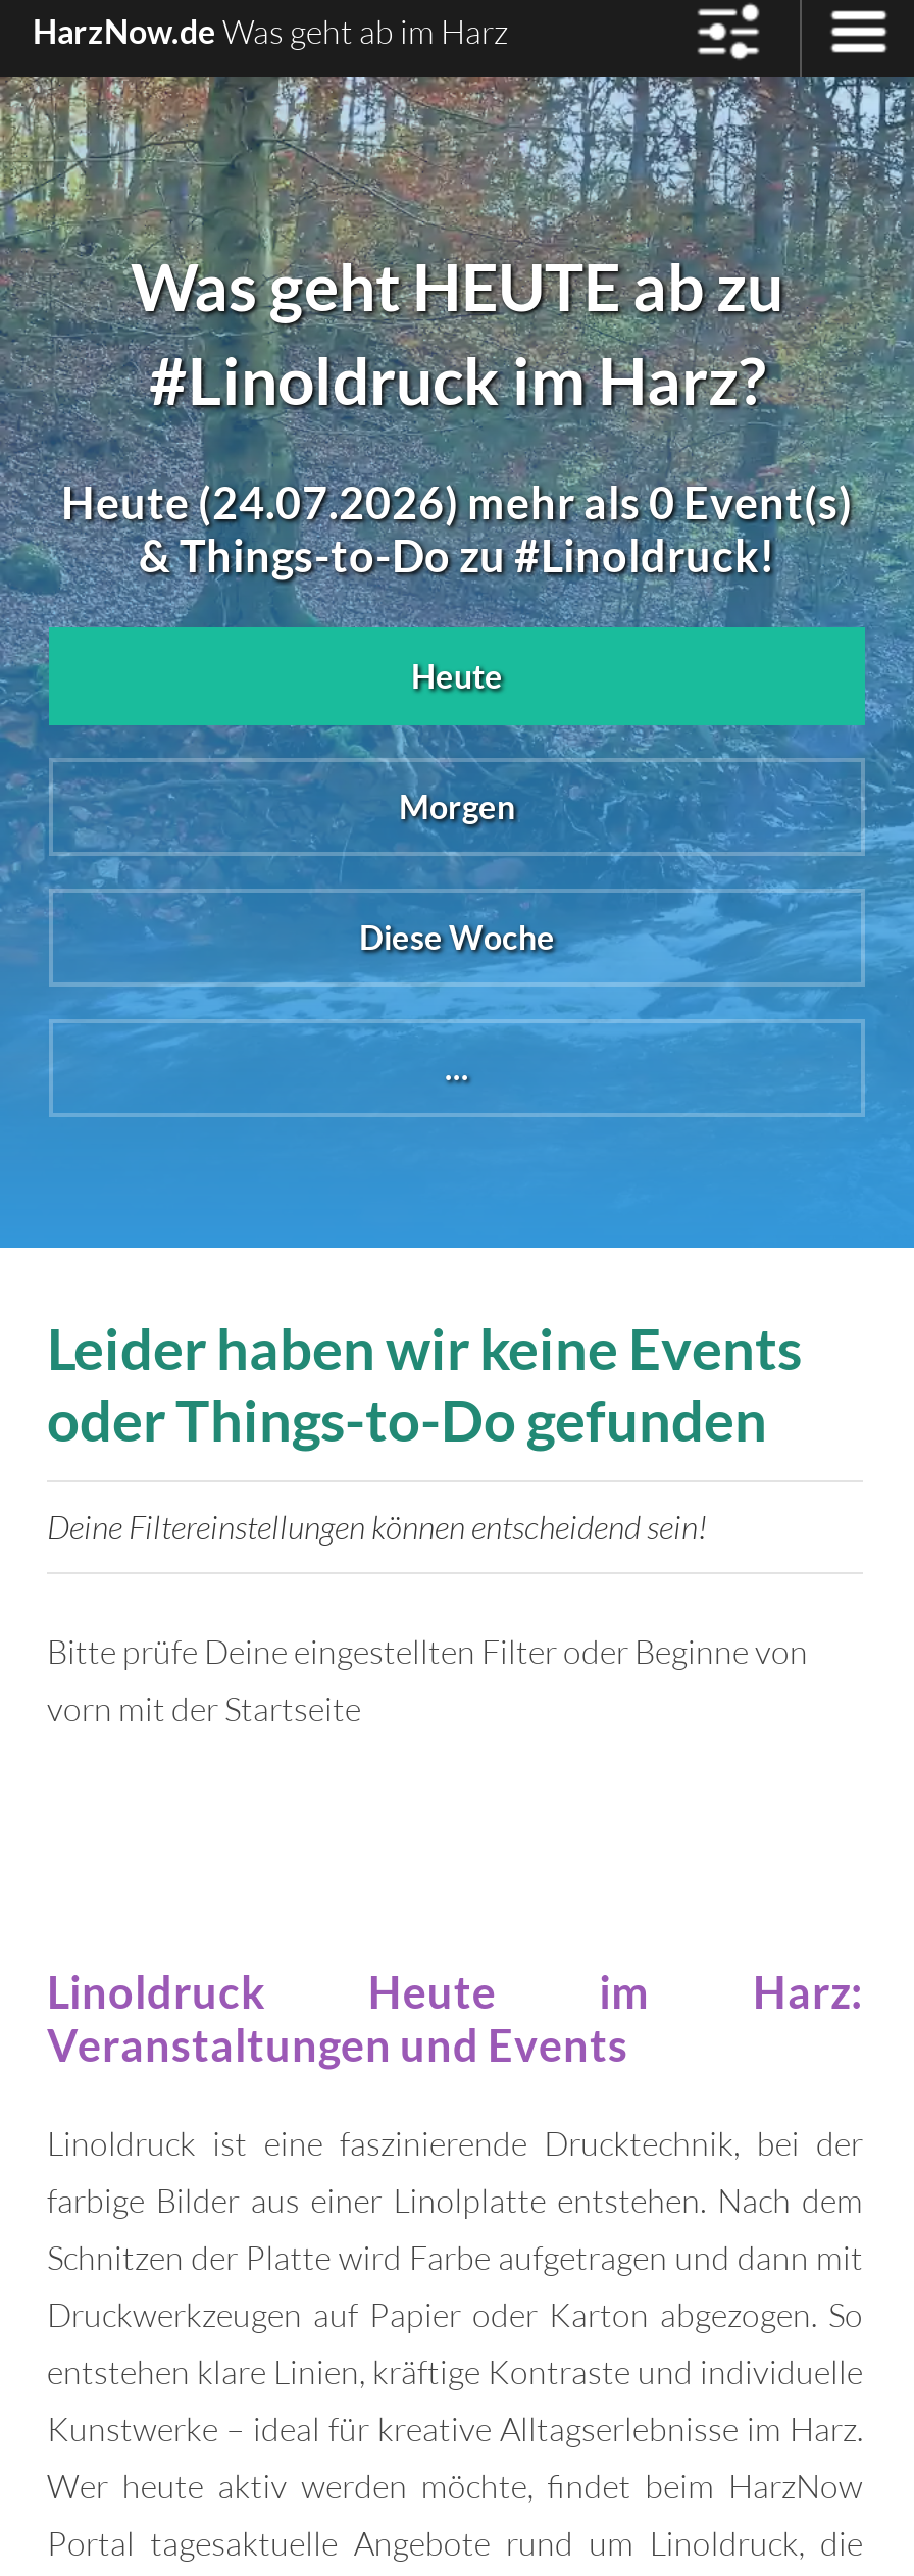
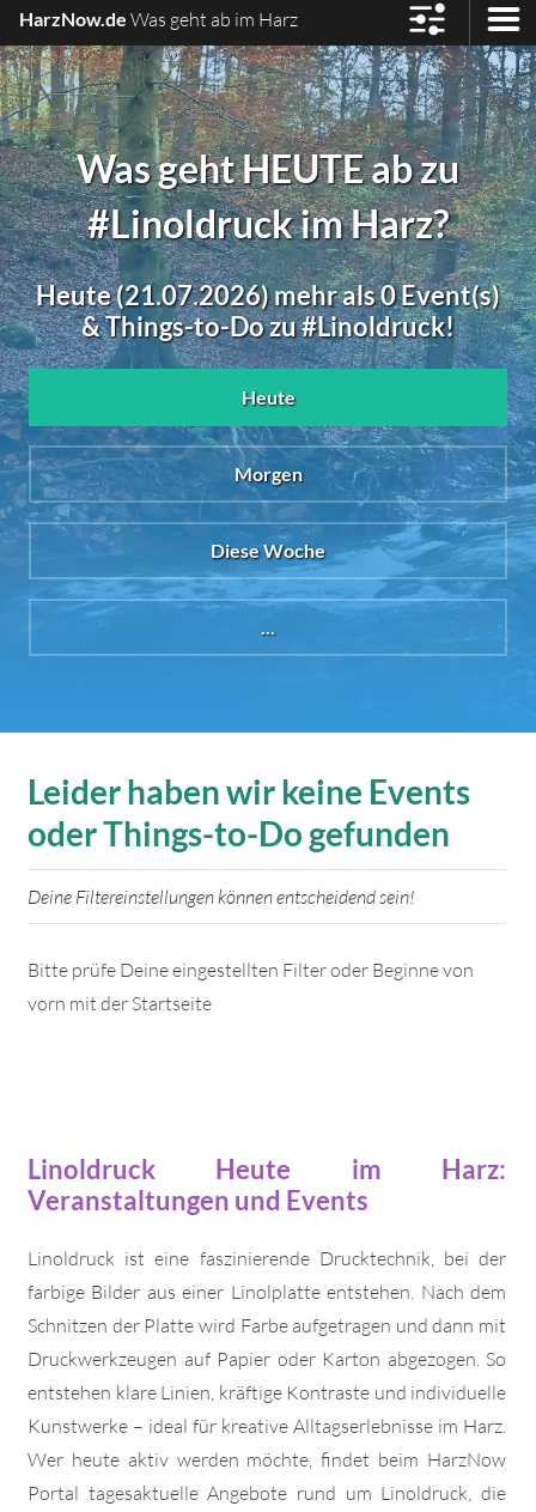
[61,476,853,529] Heute (24.07.2026) mehr als 0 Event(s) -> [36,280,500,311] Heute (21.07.2026) mehr als 0 Event(s)

